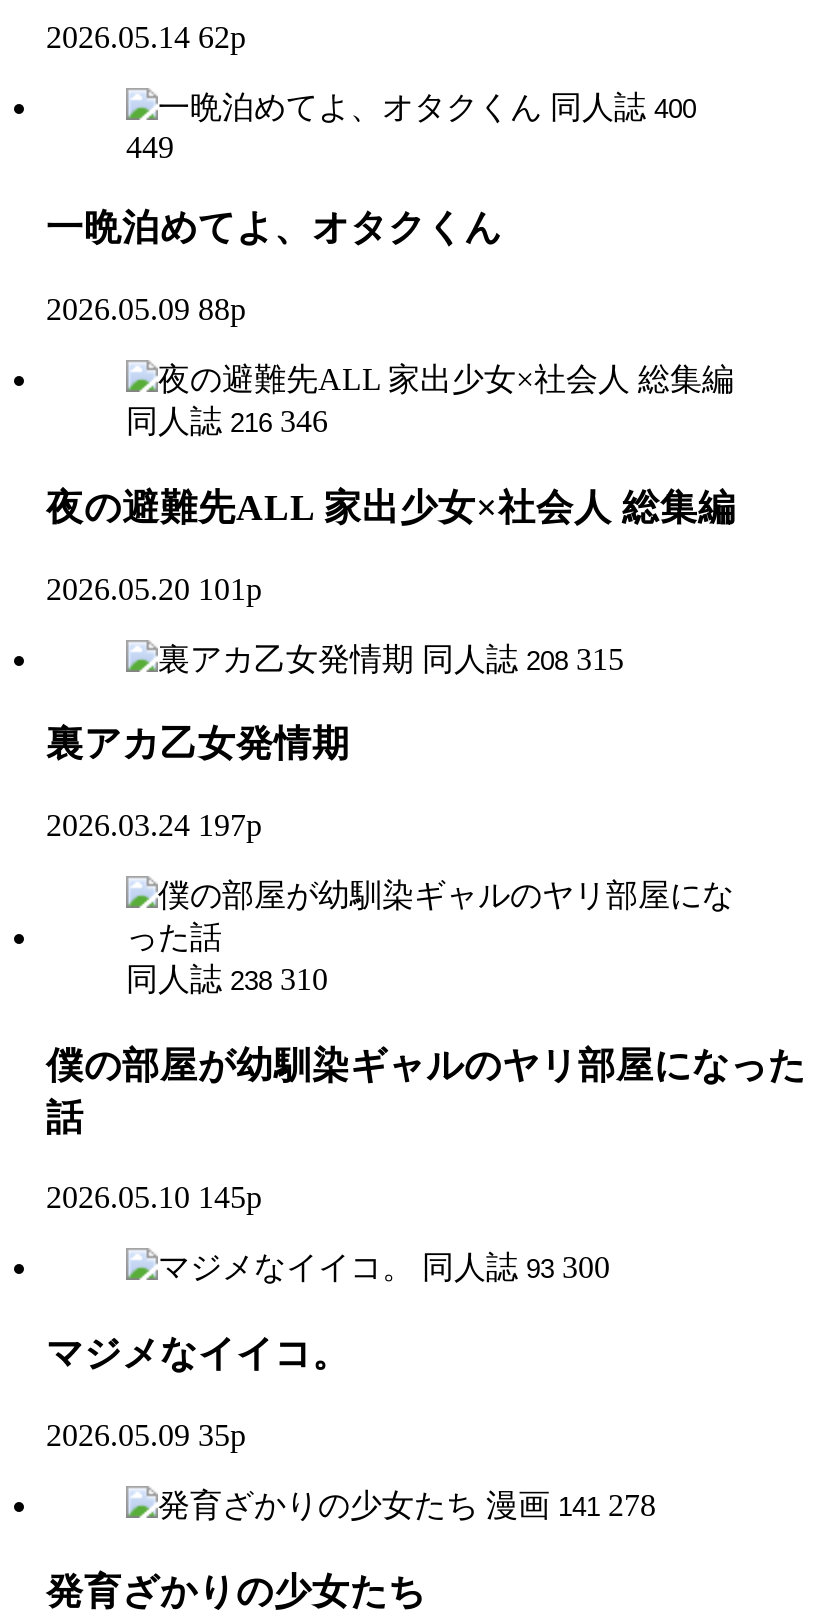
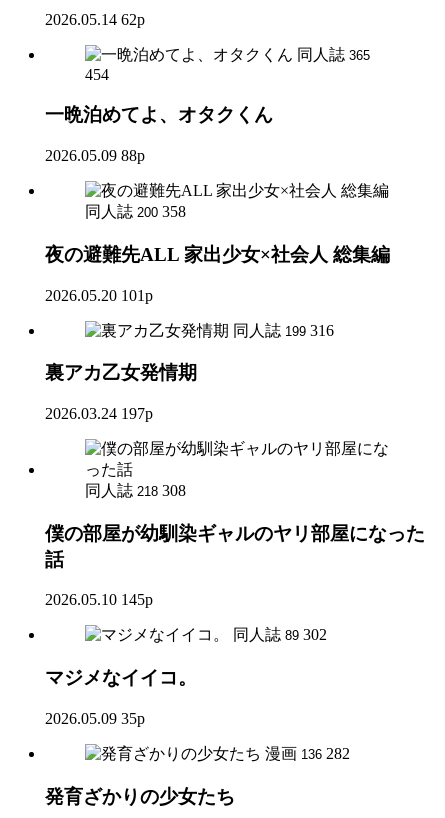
[550,89,696,123] 同人誌 400 -> [297,46,370,63] 同人誌 365
[126,129,174,163] 449 -> [85,66,109,83] 454
[126,404,328,438] 同人誌 216 346 -> [85,203,186,220] 同人誌 200 358
[422,641,624,675] 同人誌 208 315 -> [233,321,334,338] 同人誌 199 316
[126,962,328,996] 同人誌 238 310 -> [85,482,186,499] 同人誌 218 308
[422,1251,610,1285] 同人誌 93 300 -> [233,626,327,643] 同人誌 89 302
[486,1488,656,1522] 漫画 141 278 -> [265,745,350,762] 漫画 136 282

